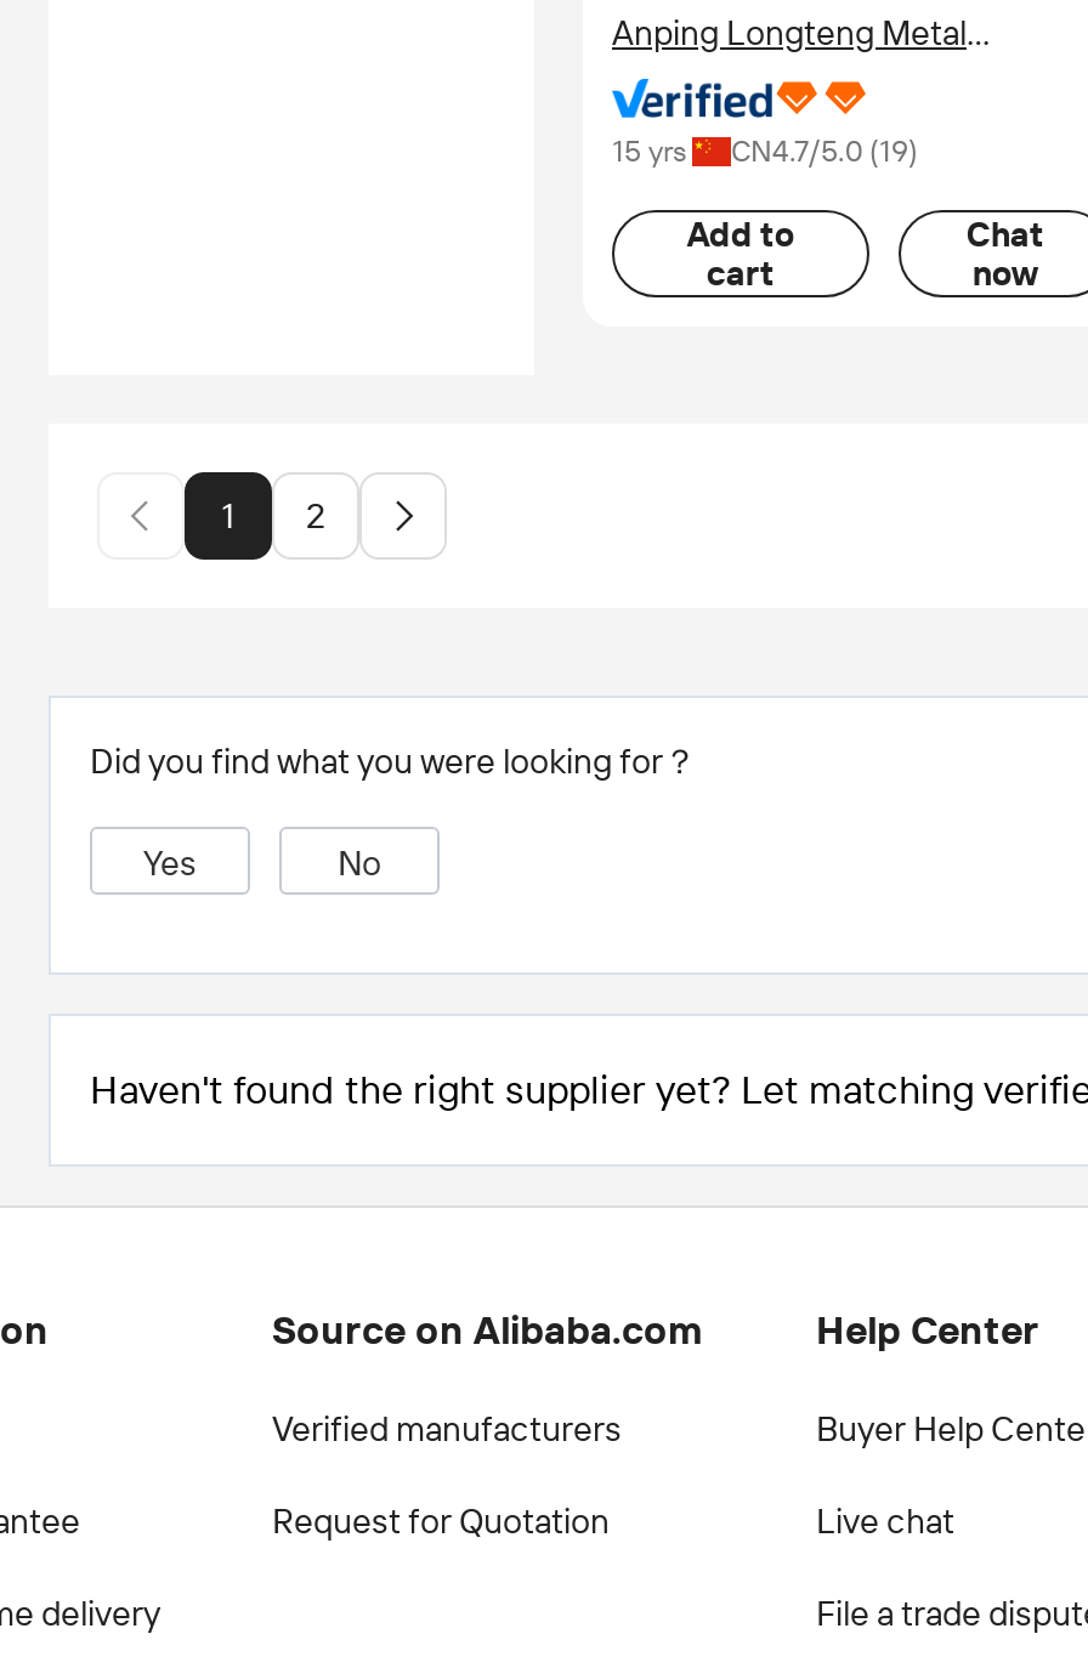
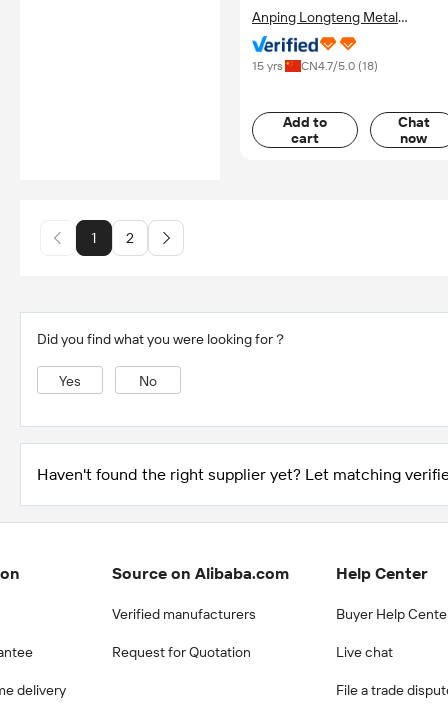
[612,135,918,169] 15 yrs CN4.7/5.0 (19) -> [252,59,378,73] 15 yrs CN4.7/5.0 (18)

